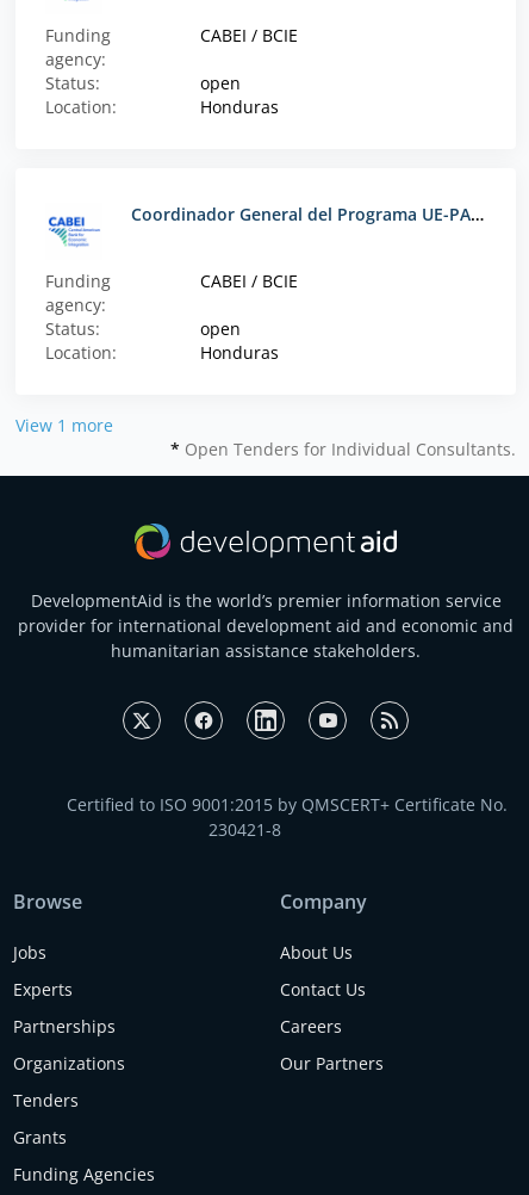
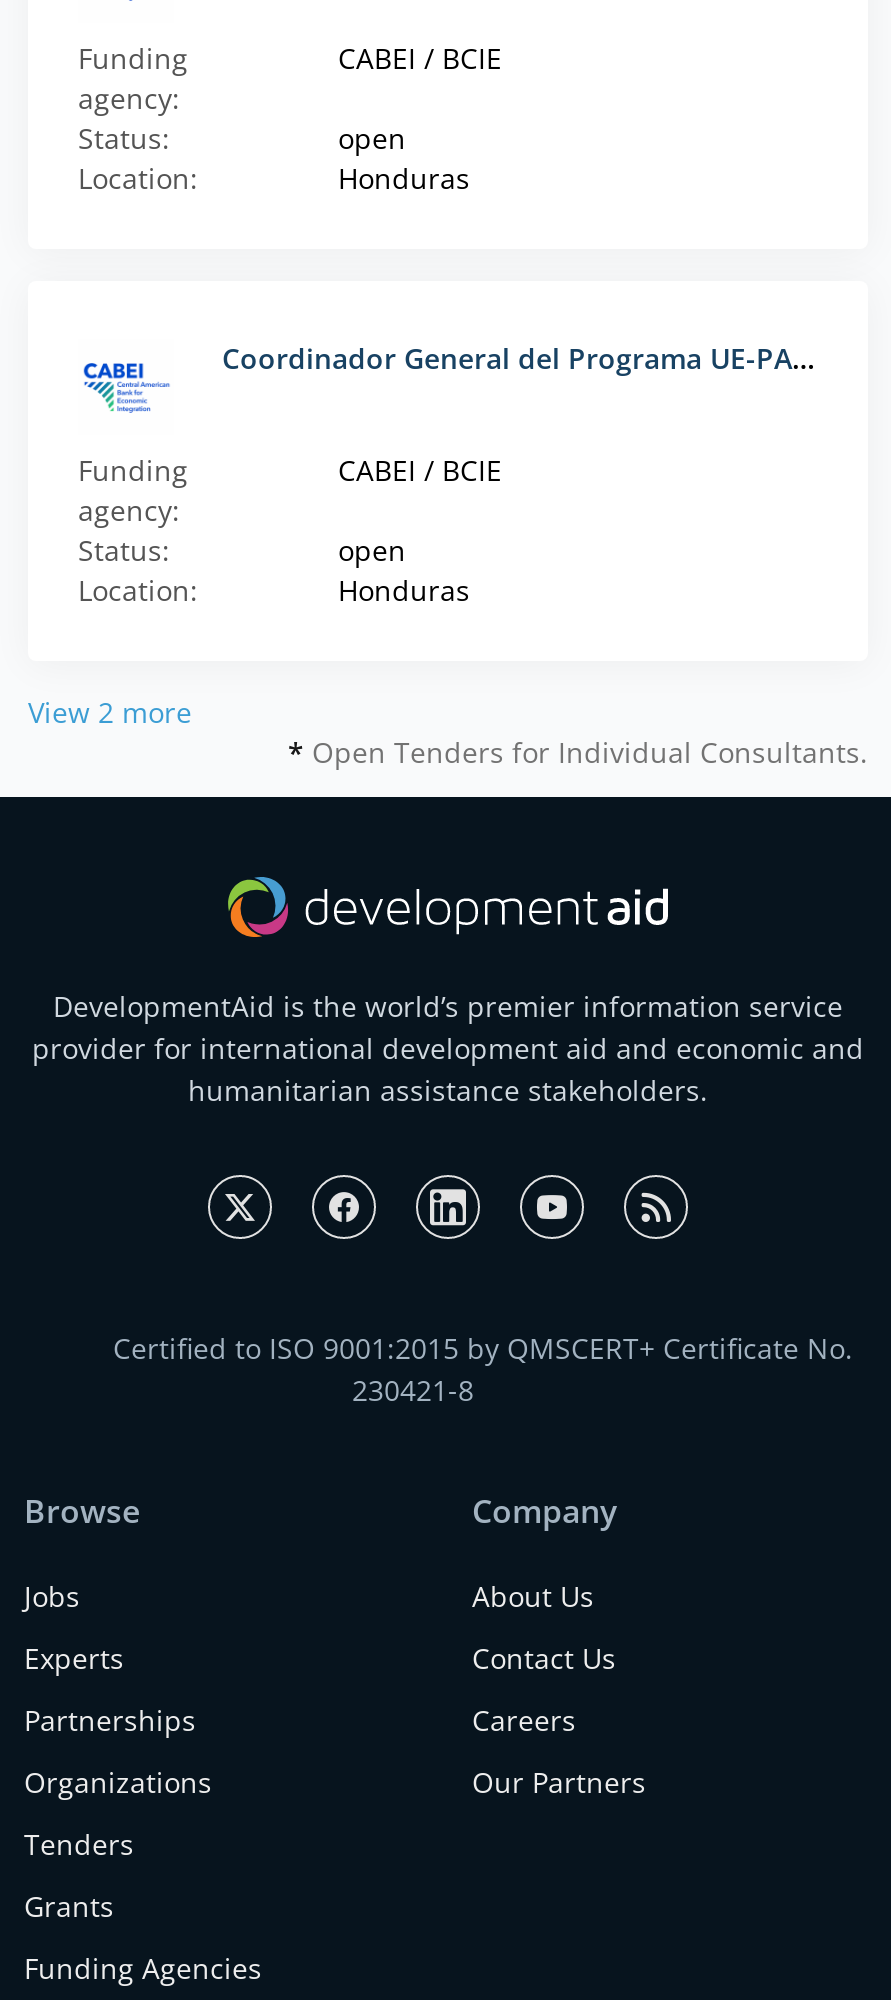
[15,413,113,436] View 1 more -> [28,693,192,731] View 2 more

